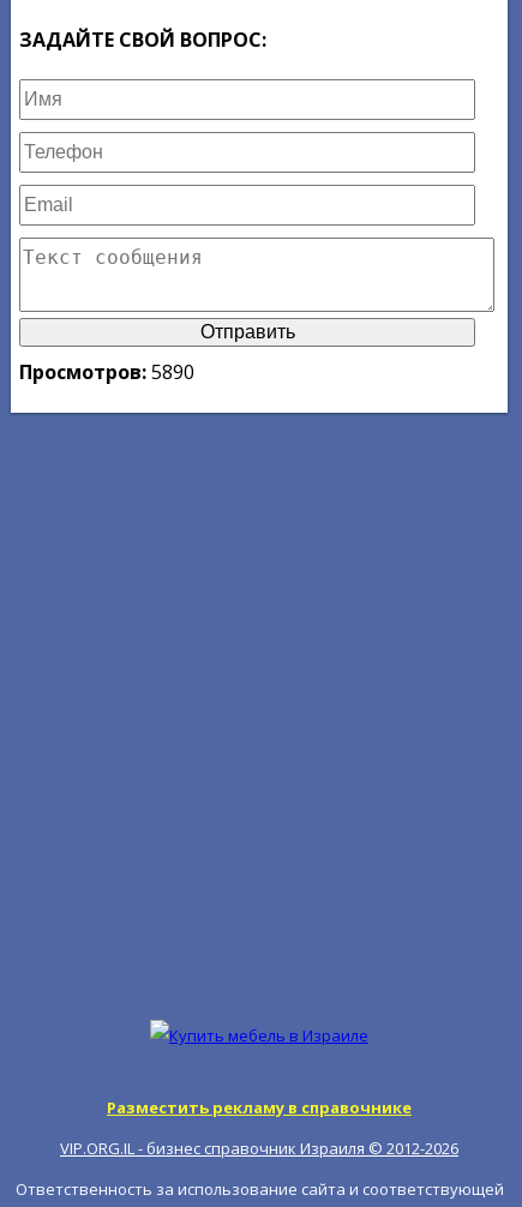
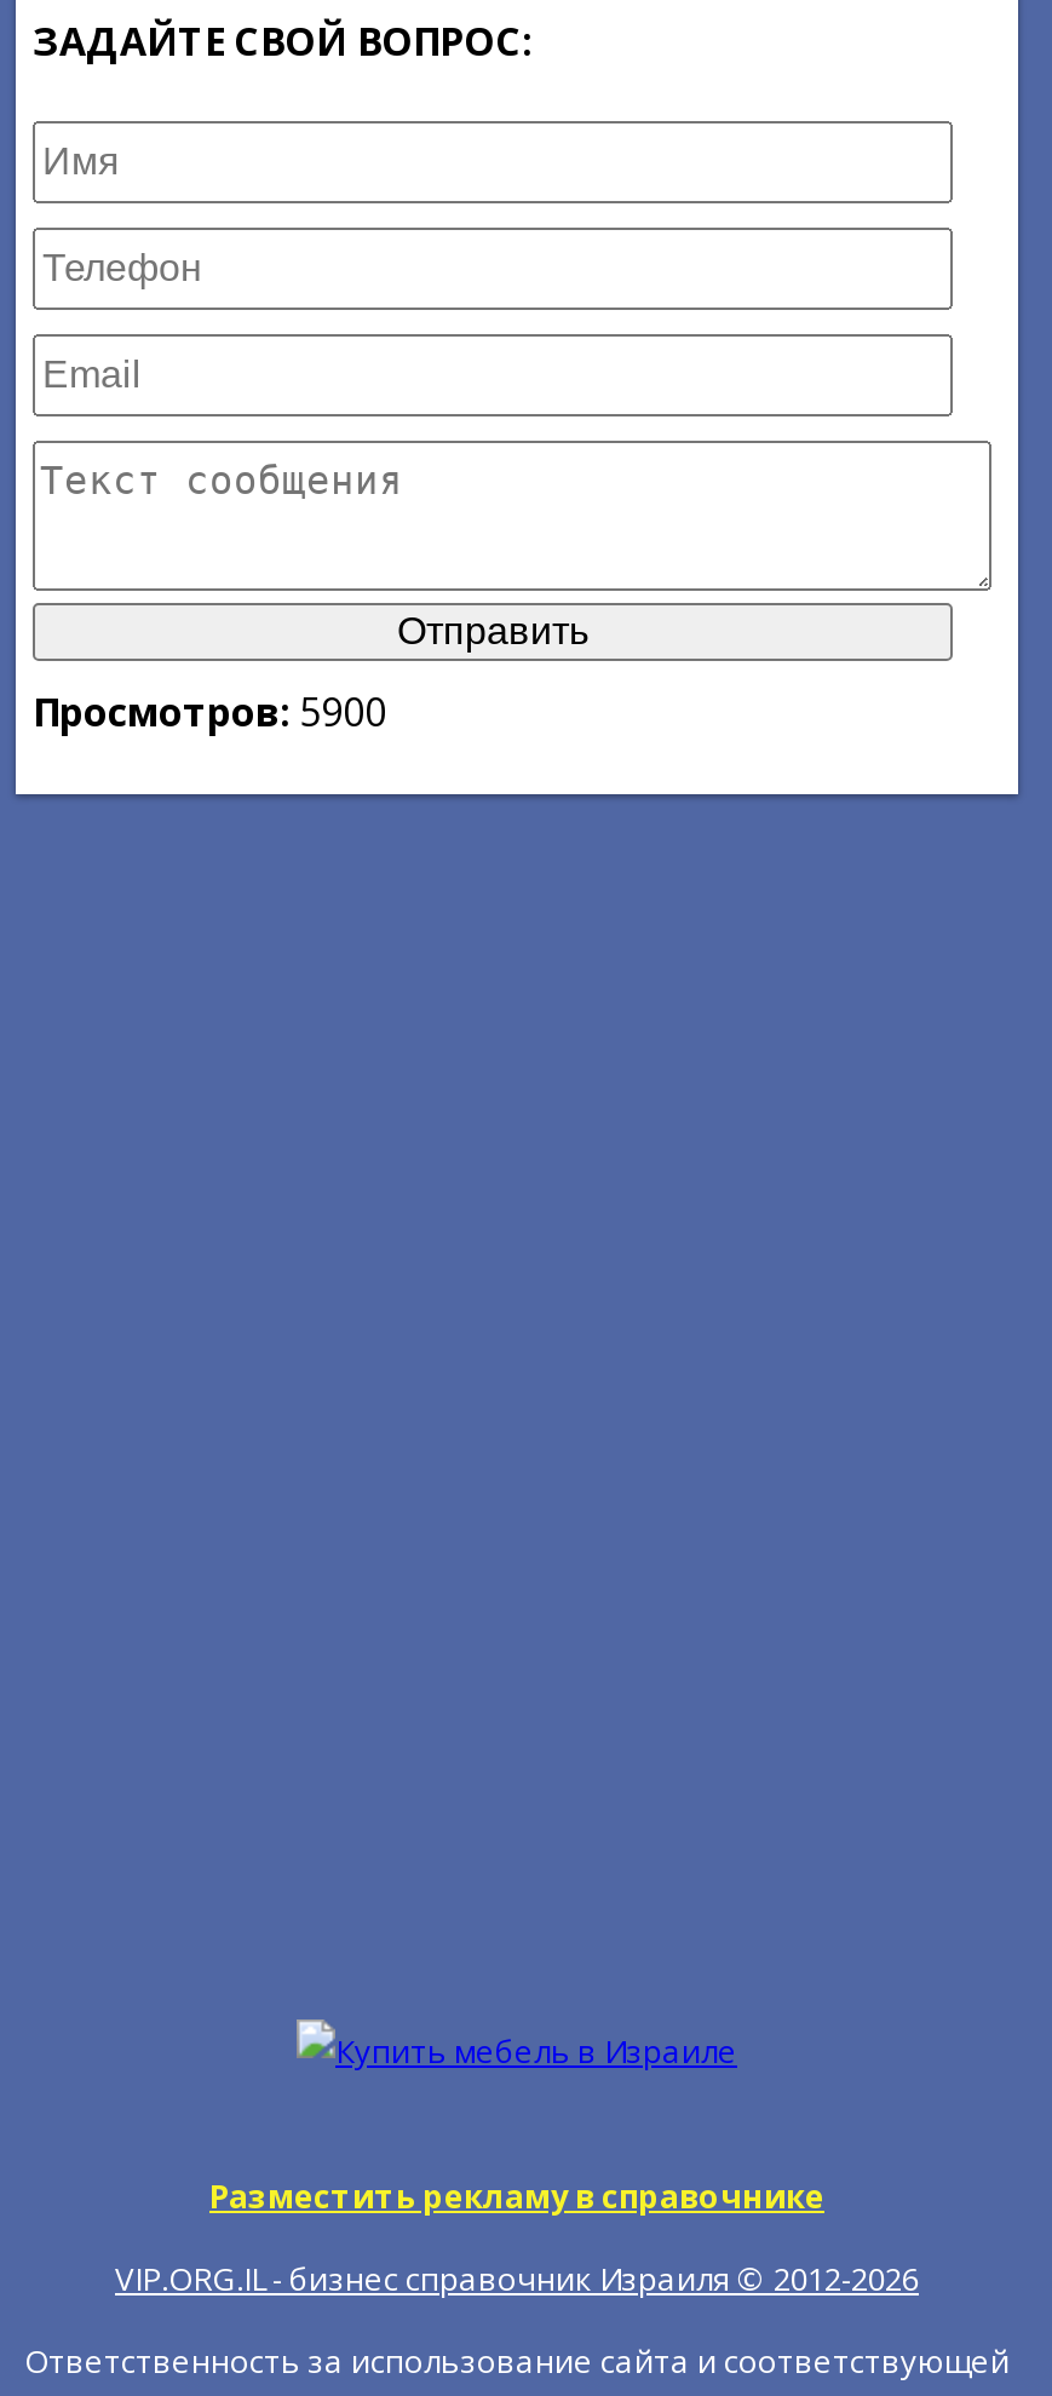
[19,358,194,385] Просмотров: 5890 -> [33,685,386,739] Просмотров: 5900

